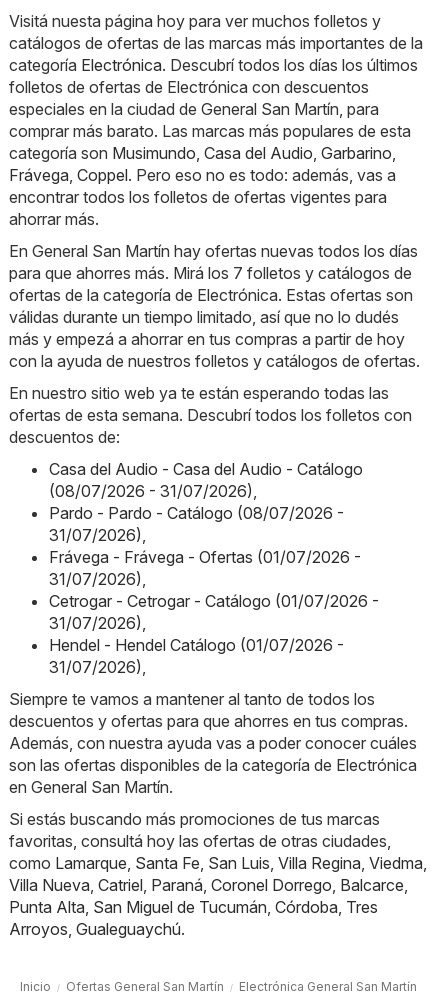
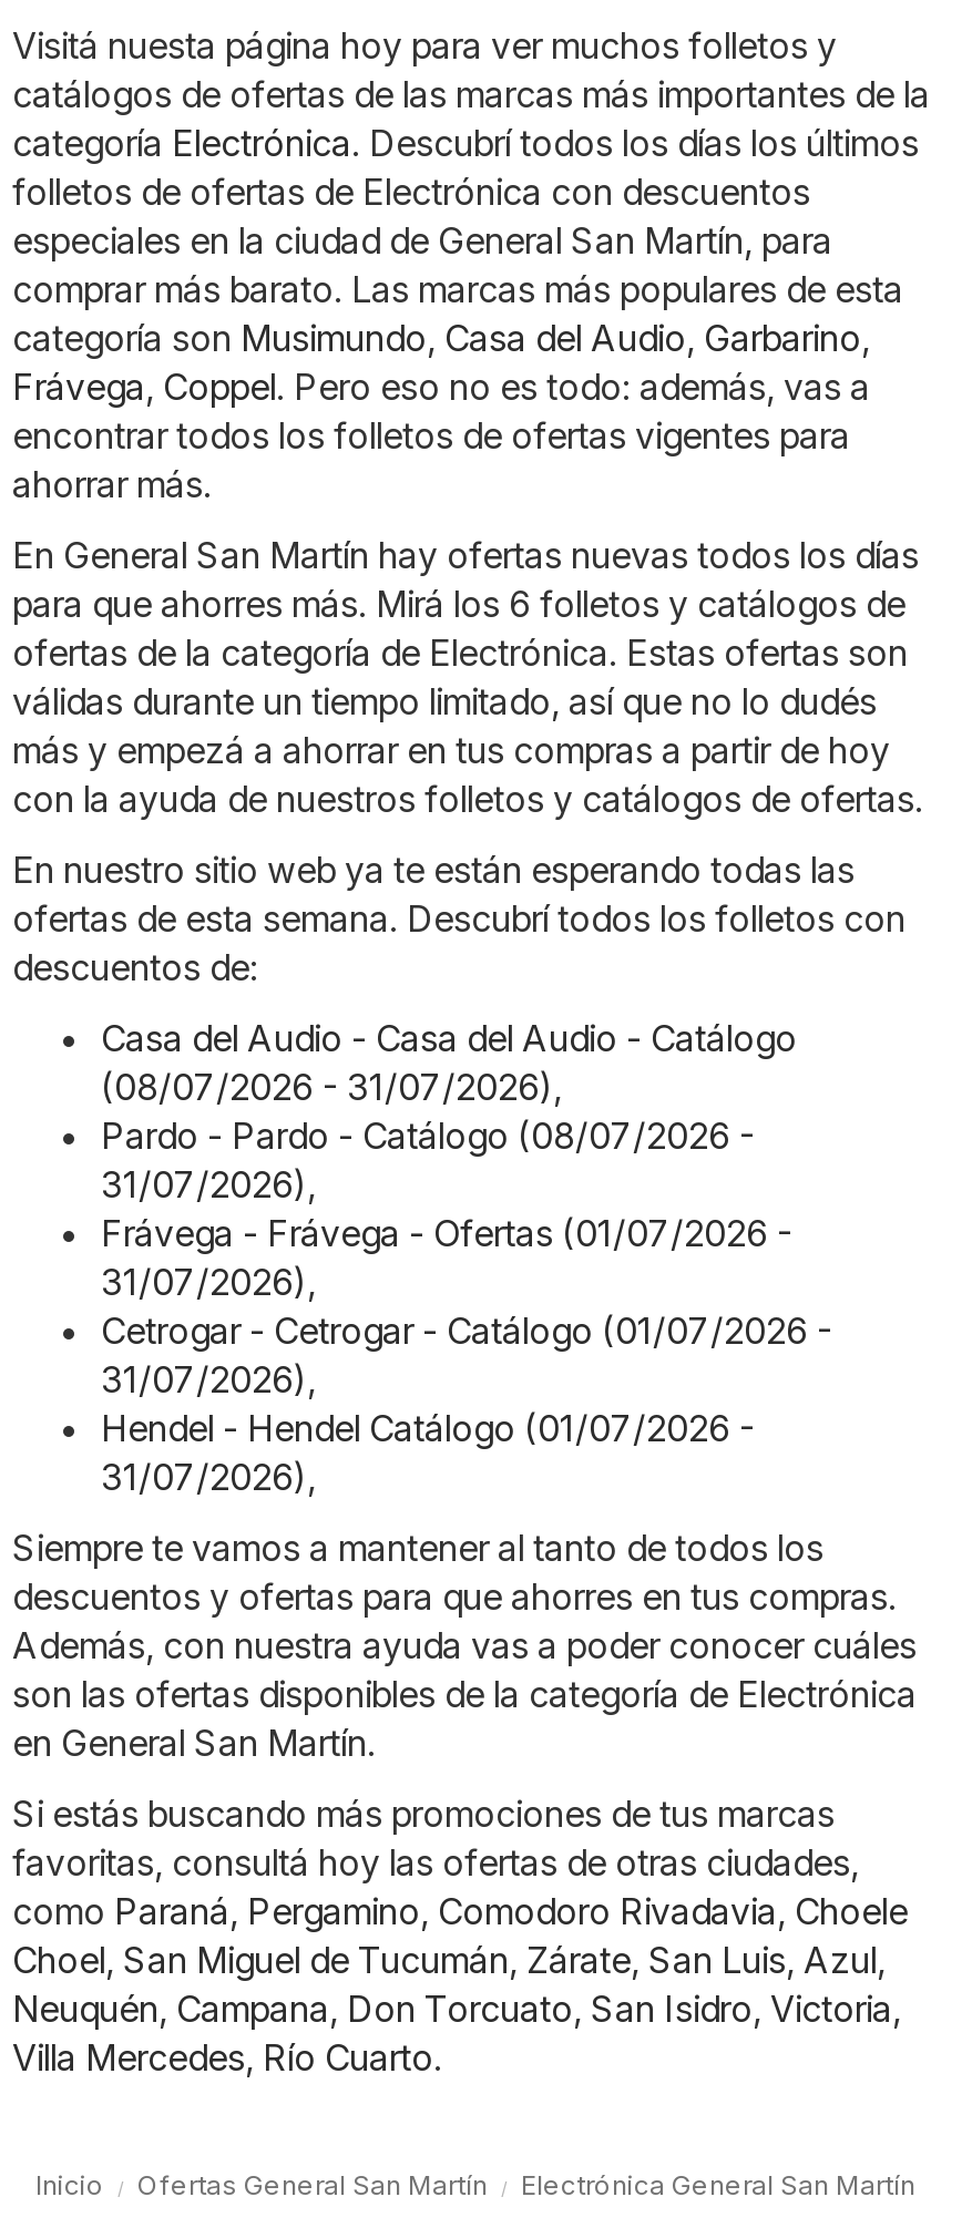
[9,263,412,283] para que ahorres más. Mirá los 7 folletos y catálogos de -> [12,582,906,626] para que ahorres más. Mirá los 6 folletos y catálogos de
[9,853,427,939] como Lamarque, Santa Fe, San Luis, Villa Regina, Viedma, | Villa Nueva, Catriel, Paraná, Coronel Dorrego, Balcarce, | Punta Alta, San Miguel de Tucumán, Córdoba, Tres | Arroyos, Gualeguaychú. -> [12,1889,908,2080] como Paraná, Pergamino, Comodoro Rivadavia, Choele | Choel, San Miguel de Tucumán, Zárate, San Luis, Azul, | Neuquén, Campana, Don Torcuato, San Isidro, Victoria, | Villa Mercedes, Río Cuarto.

